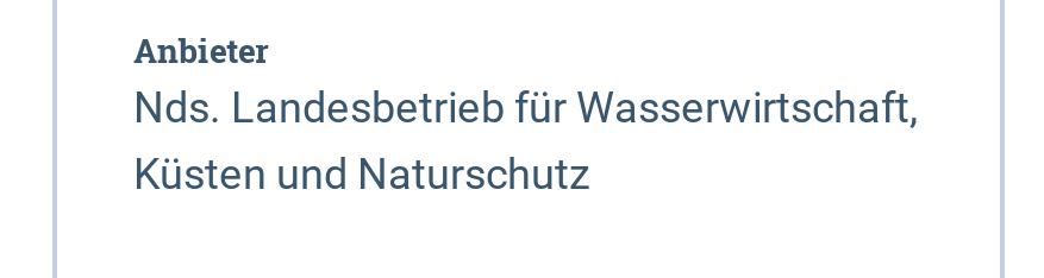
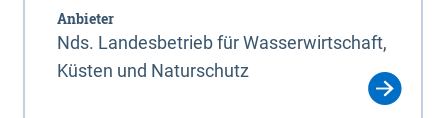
none -> [367,71,403,106] [image]

